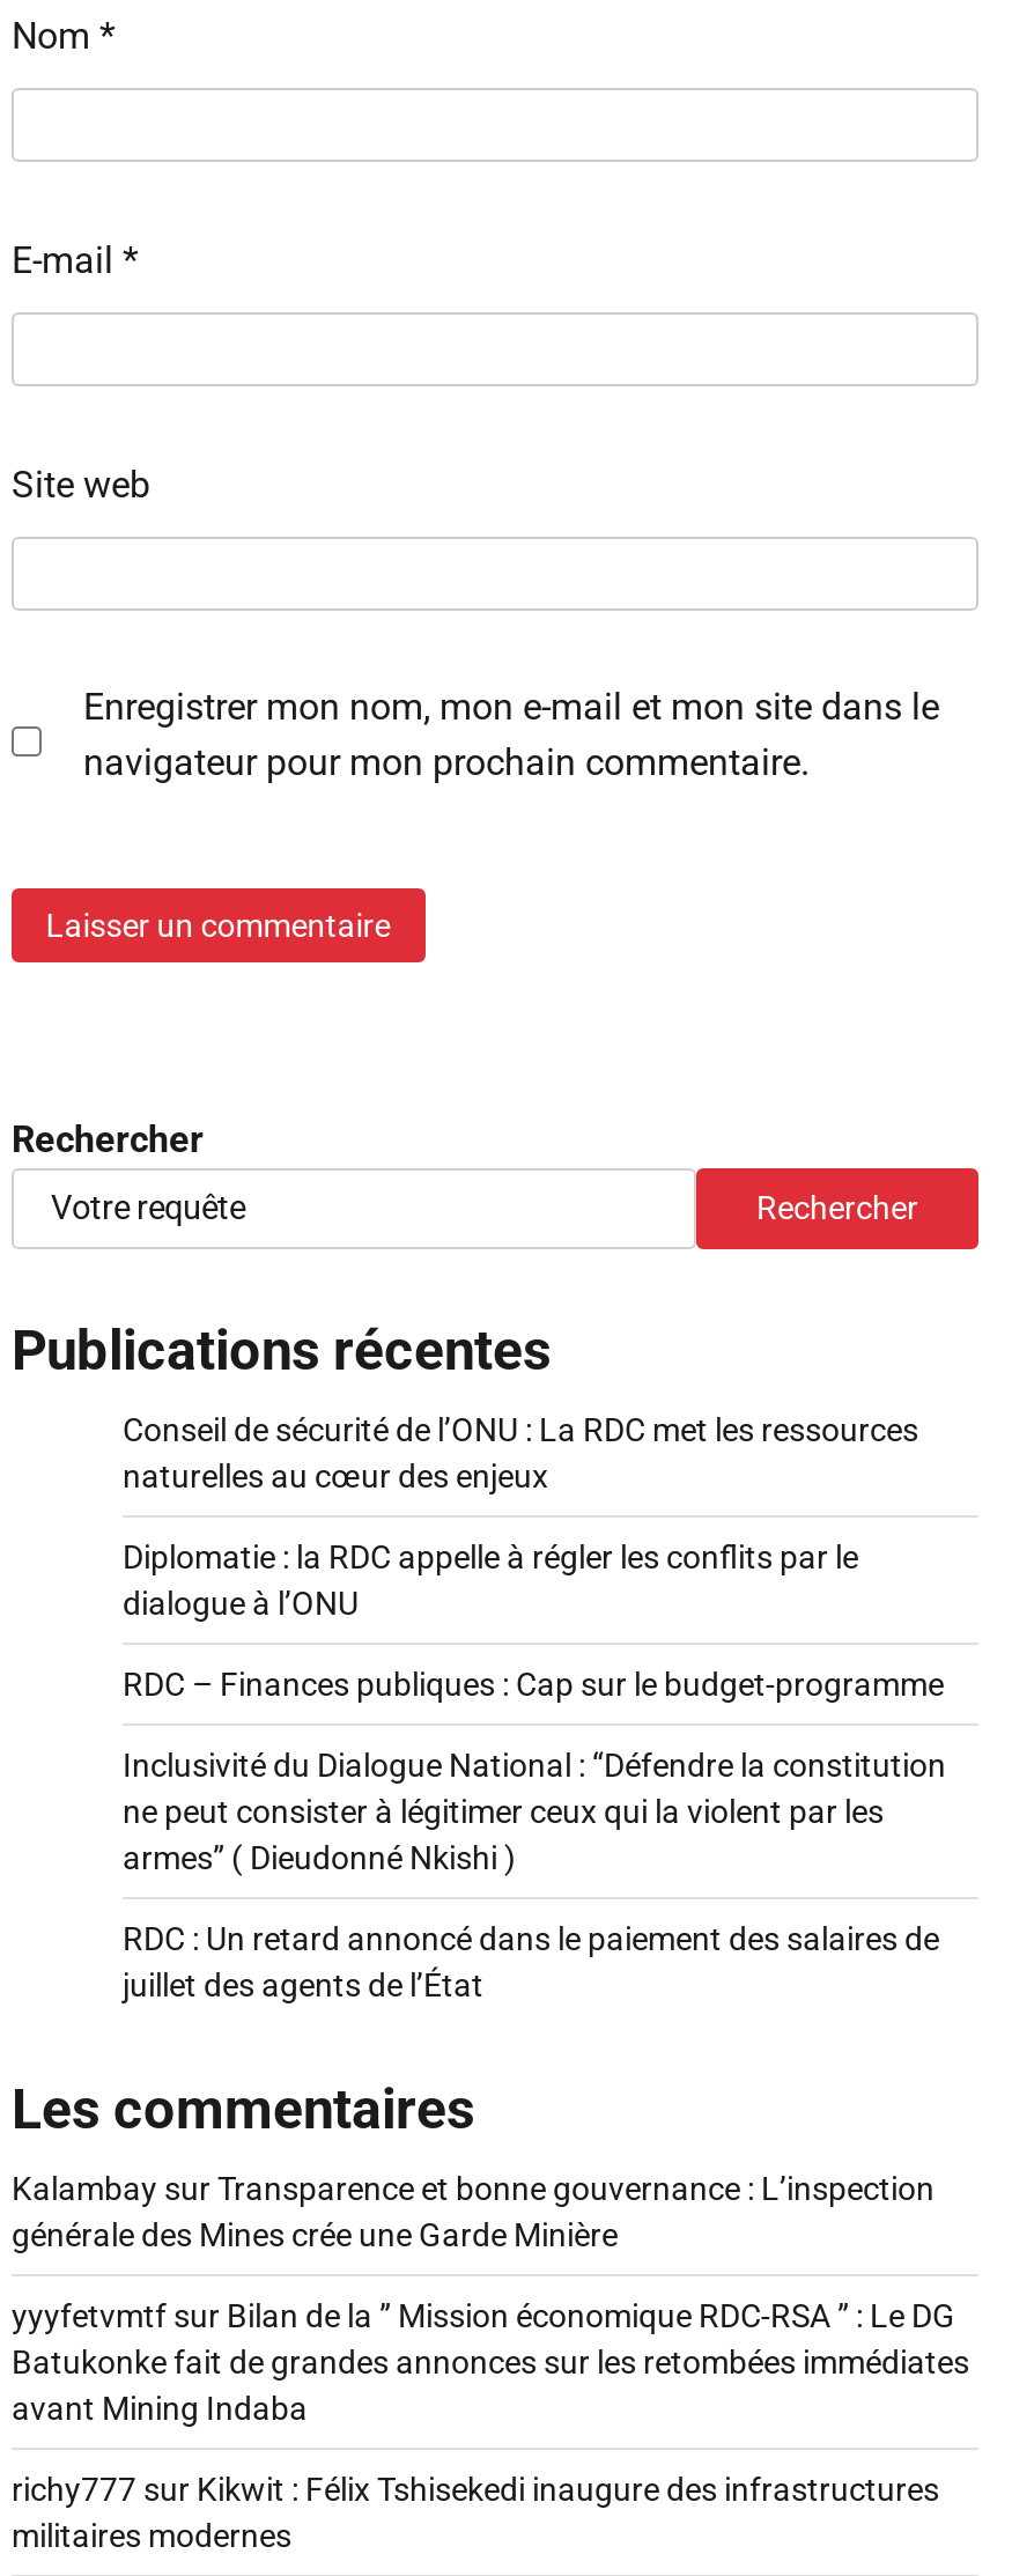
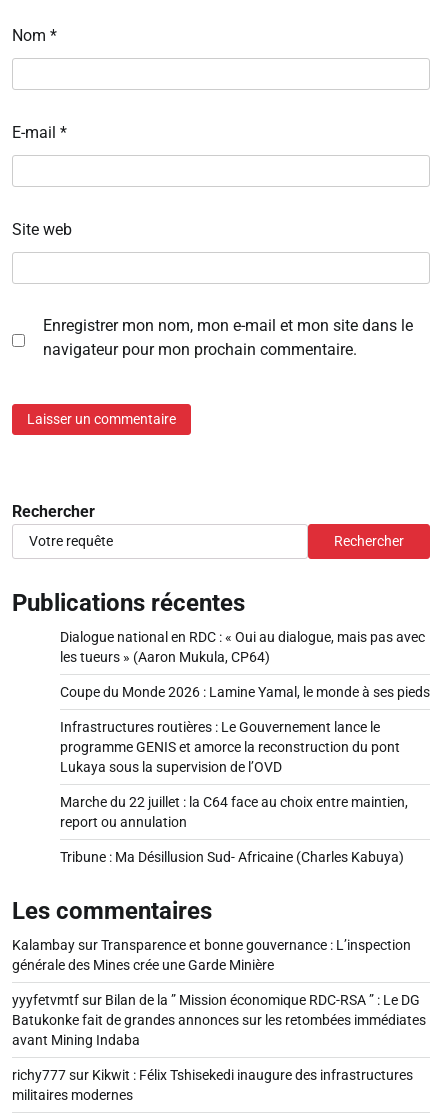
[123,1411,918,1494] Conseil de sécurité de l’ONU : La RDC met les ressources | naturelles au cœur des enjeux -> [60,629,425,665] Dialogue national en RDC : « Oui au dialogue, mais pas avec | les tueurs » (Aaron Mukula, CP64)
[123,1538,858,1621] Diplomatie : la RDC appelle à régler les conflits par le | dialogue à l’ONU -> [60,684,430,700] Coupe du Monde 2026 : Lamine Yamal, le monde à ses pieds
[123,1665,944,1702] RDC – Finances publiques : Cap sur le budget-programme -> [60,719,400,775] Infrastructures routières : Le Gouvernement lance le | programme GENIS et amorce la reconstruction du pont | Lukaya sous la supervision de l’OVD
[123,1746,946,1876] Inclusivité du Dialogue National : “Défendre la constitution | ne peut consister à légitimer ceux qui la violent par les | armes” ( Dieudonné Nkishi ) -> [60,794,408,830] Marche du 22 juillet : la C64 face au choix entre maintien, | report ou annulation
[123,1920,939,2003] RDC : Un retard annoncé dans le paiement des salaires de | juillet des agents de l’État -> [60,849,404,865] Tribune : Ma Désillusion Sud- Africaine (Charles Kabuya)

